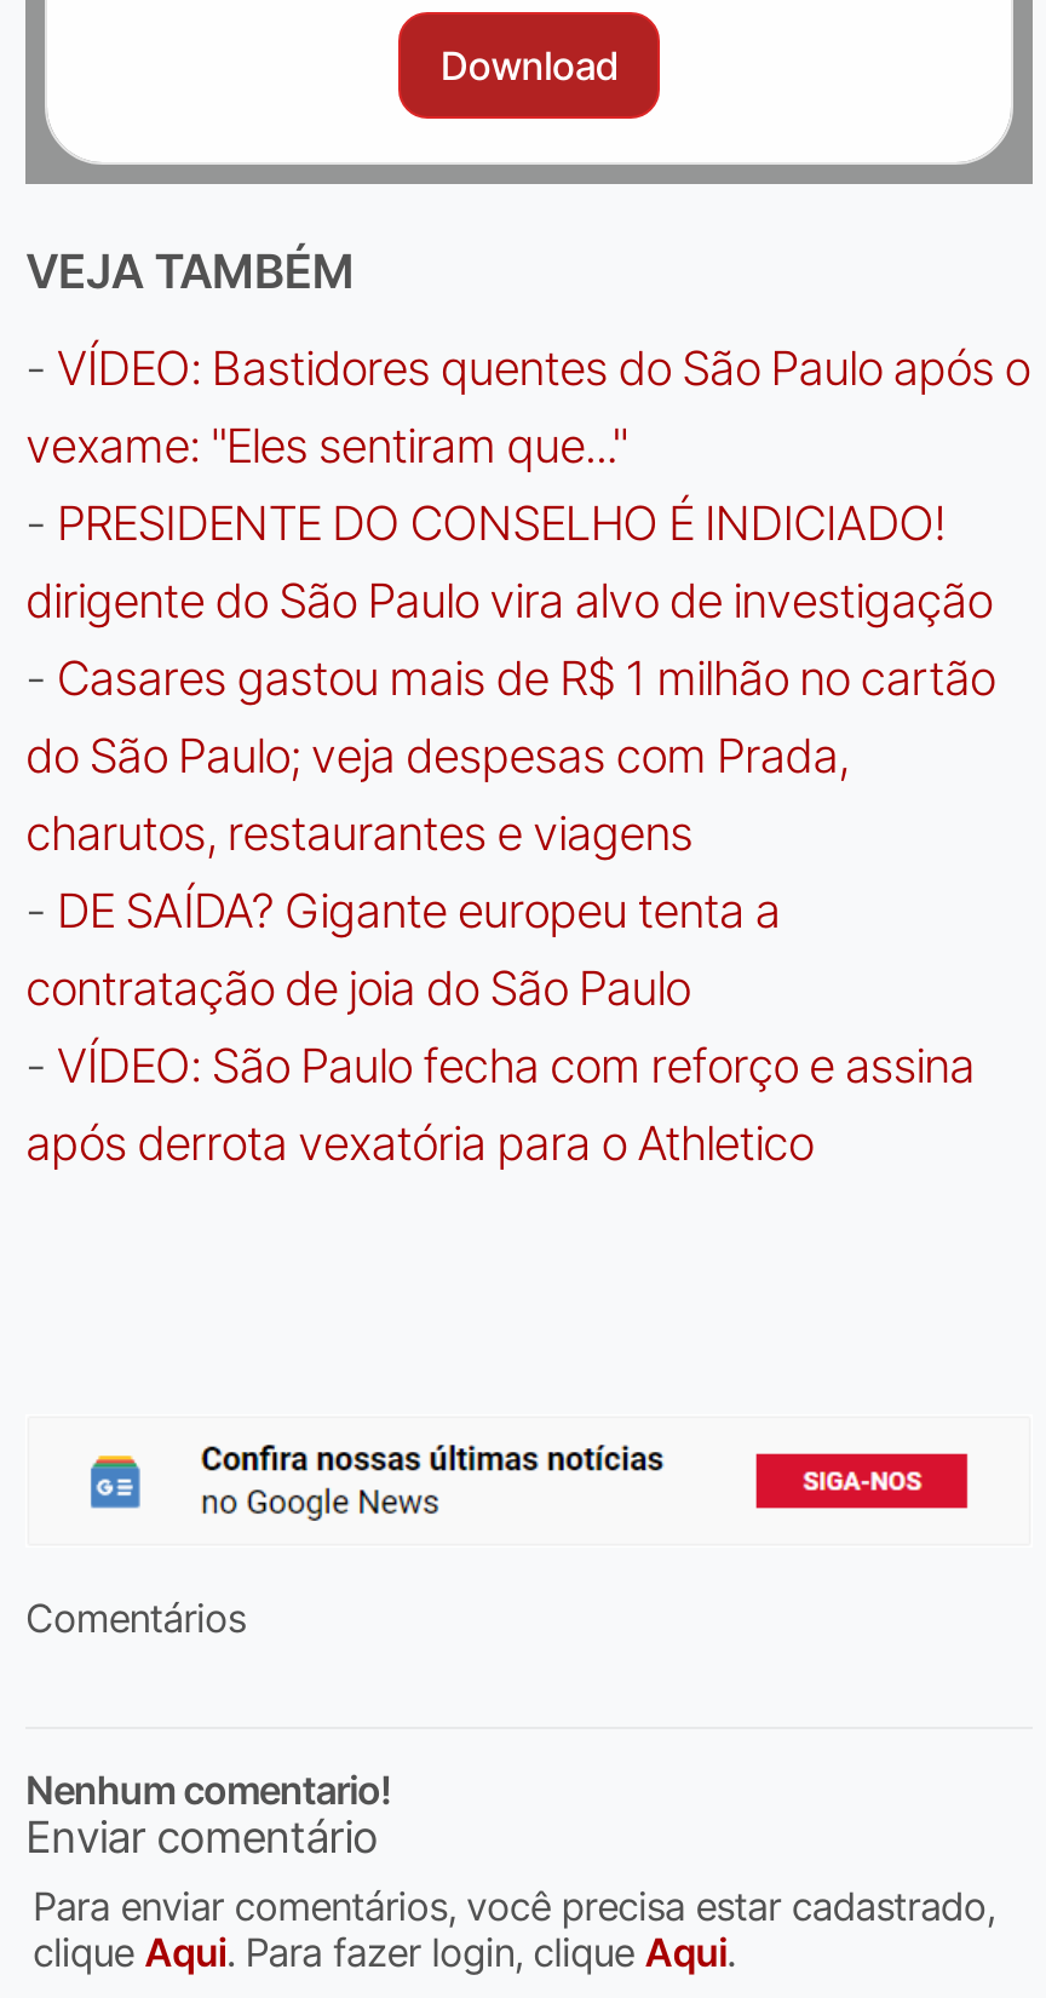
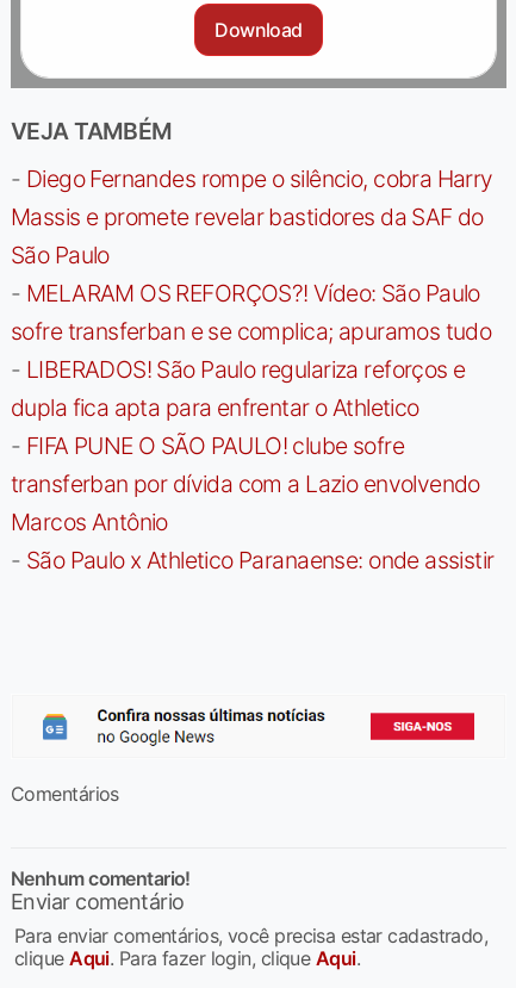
[25,338,1030,1171] - VÍDEO: Bastidores quentes do São Paulo após o | vexame: "Eles sentiram que..." | - PRESIDENTE DO CONSELHO É INDICIADO! | dirigente do São Paulo vira alvo de investigação | - Casares gastou mais de R$ 1 milhão no cartão | do São Paulo; veja despesas com Prada, | charutos, restaurantes e viagens | - DE SAÍDA? Gigante europeu tenta a | contratação de joia do São Paulo | - VÍDEO: São Paulo fecha com reforço e assina | após derrota vexatória para o Athletico -> [11,164,494,574] - Diego Fernandes rompe o silêncio, cobra Harry | Massis e promete revelar bastidores da SAF do | São Paulo | - MELARAM OS REFORÇOS?! Vídeo: São Paulo | sofre transferban e se complica; apuramos tudo | - LIBERADOS! São Paulo regulariza reforços e | dupla fica apta para enfrentar o Athletico | - FIFA PUNE O SÃO PAULO! clube sofre | transferban por dívida com a Lazio envolvendo | Marcos Antônio | - São Paulo x Athletico Paranaense: onde assistir

